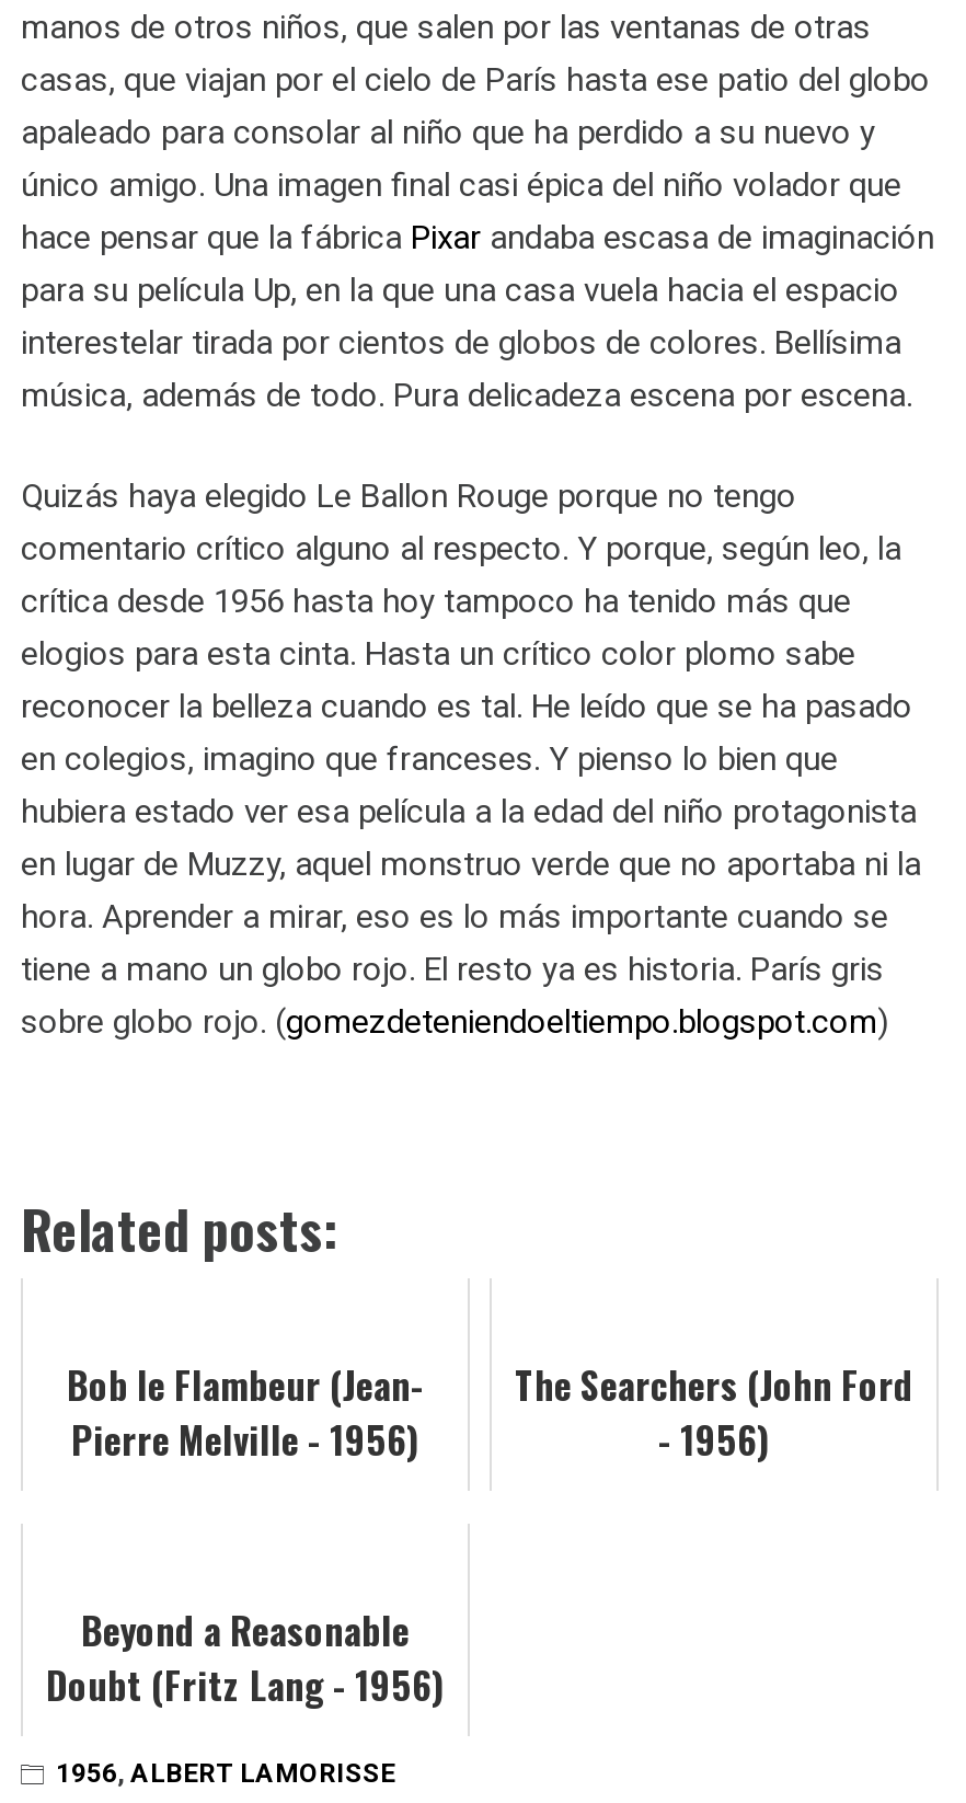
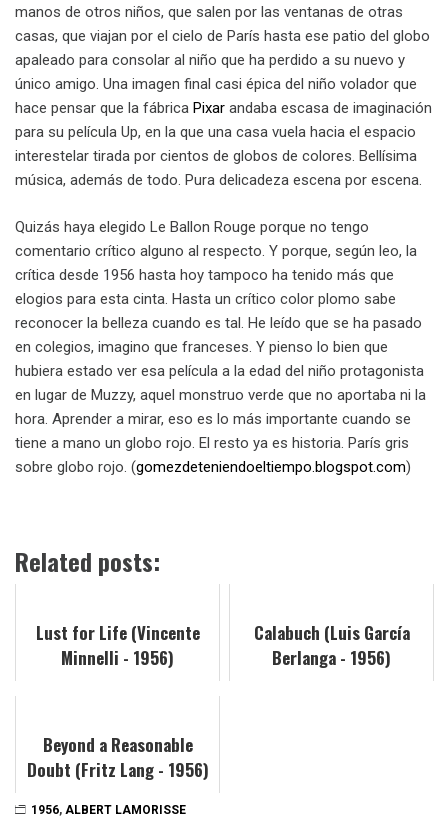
[67,1358,424,1467] Bob le Flambeur (Jean- | Pierre Melville - 1956) -> [35,620,199,670] Lust for Life (Vincente | Minnelli - 1956)
[515,1358,913,1467] The Searchers (John Ford | - 1956) -> [253,620,409,670] Calabuch (Luis García | Berlanga - 1956)

